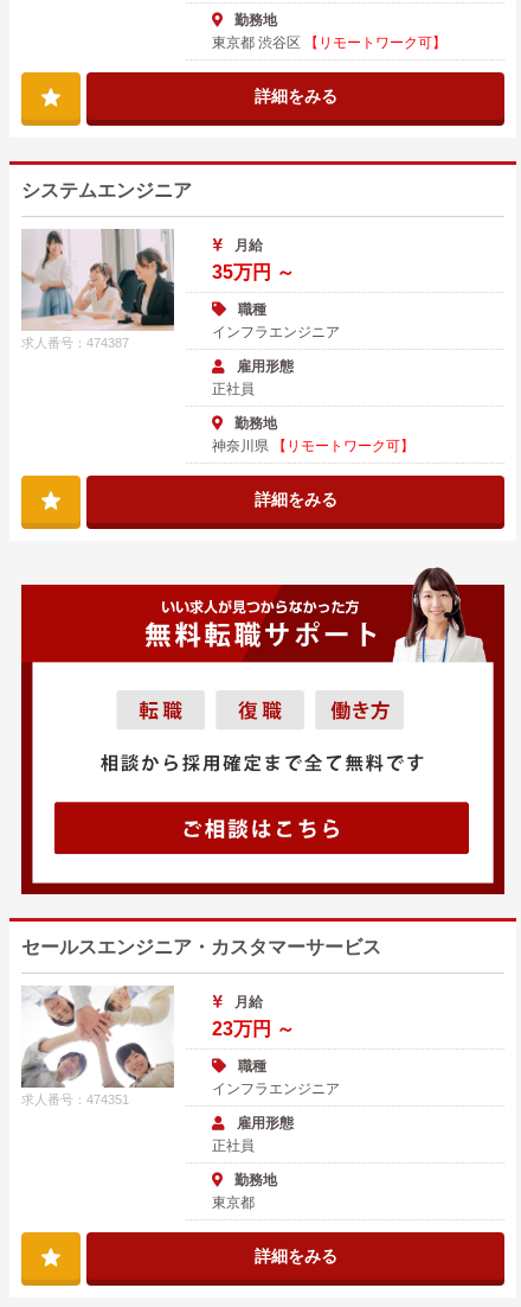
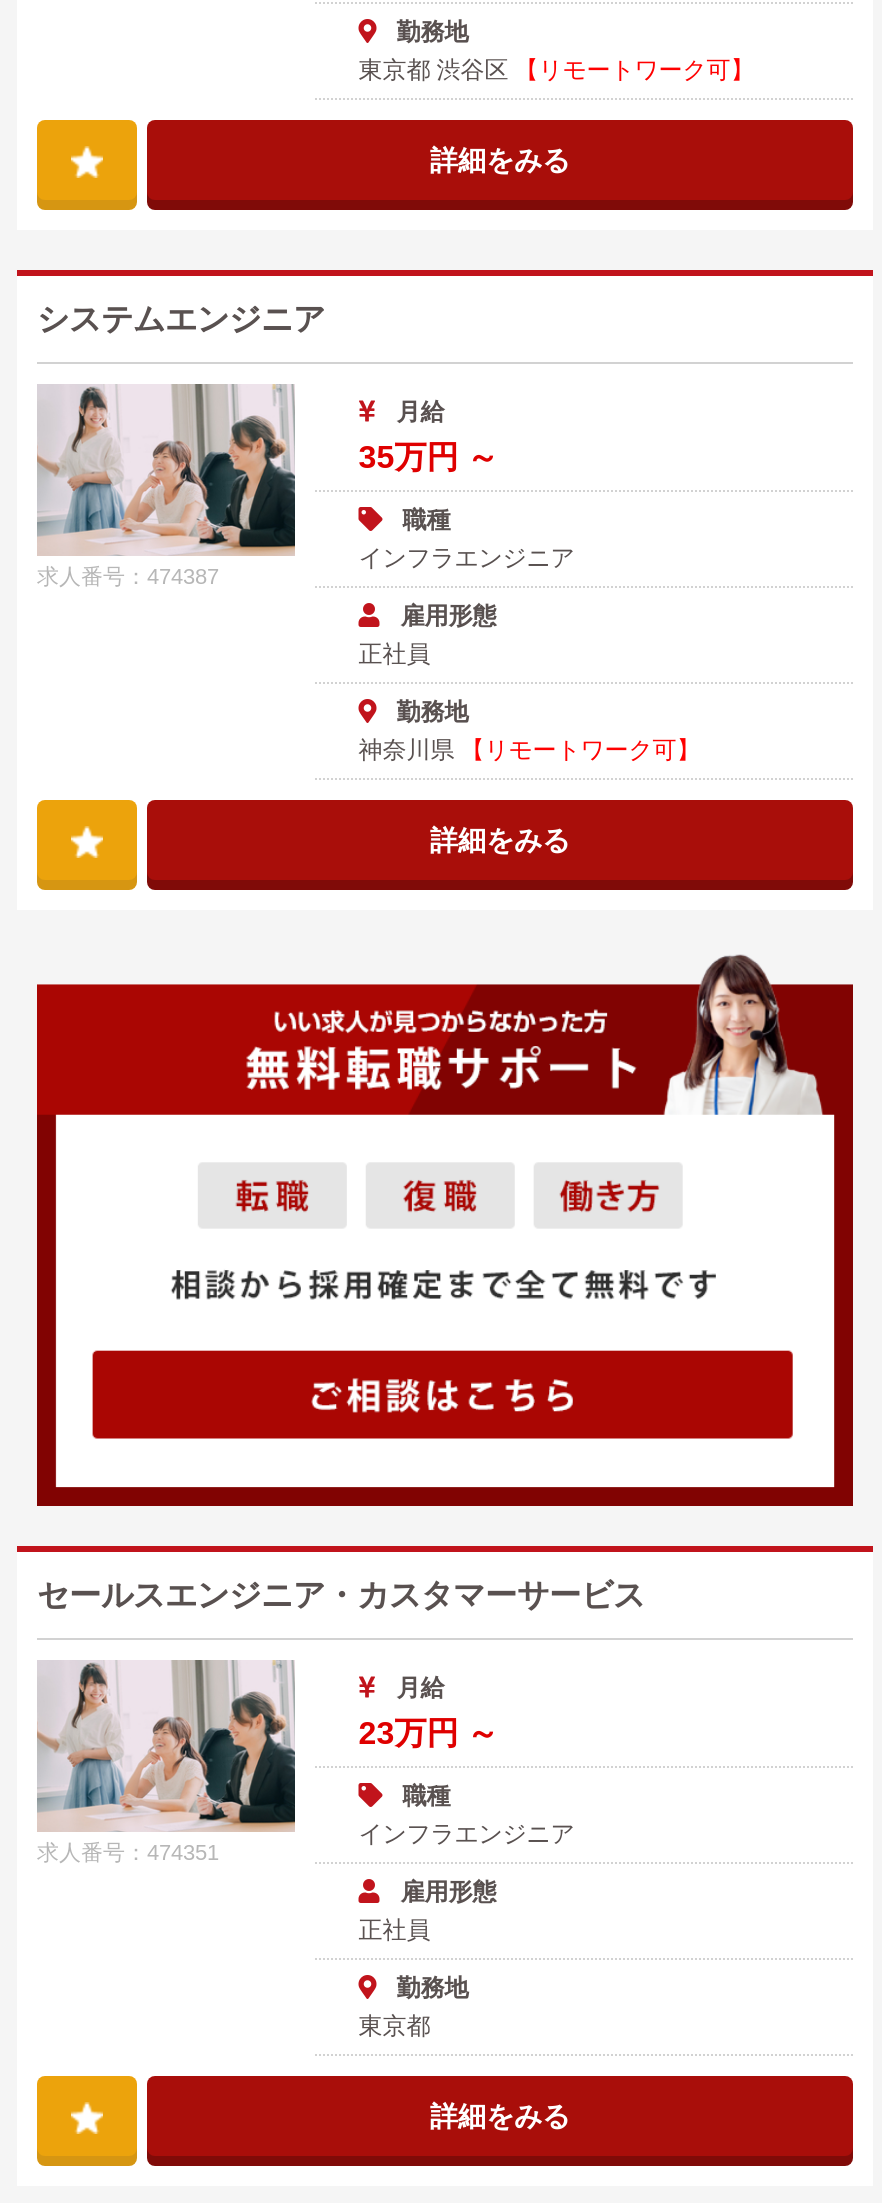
[20,987,174,1088] [image] -> [35,1658,297,1832] [image]

